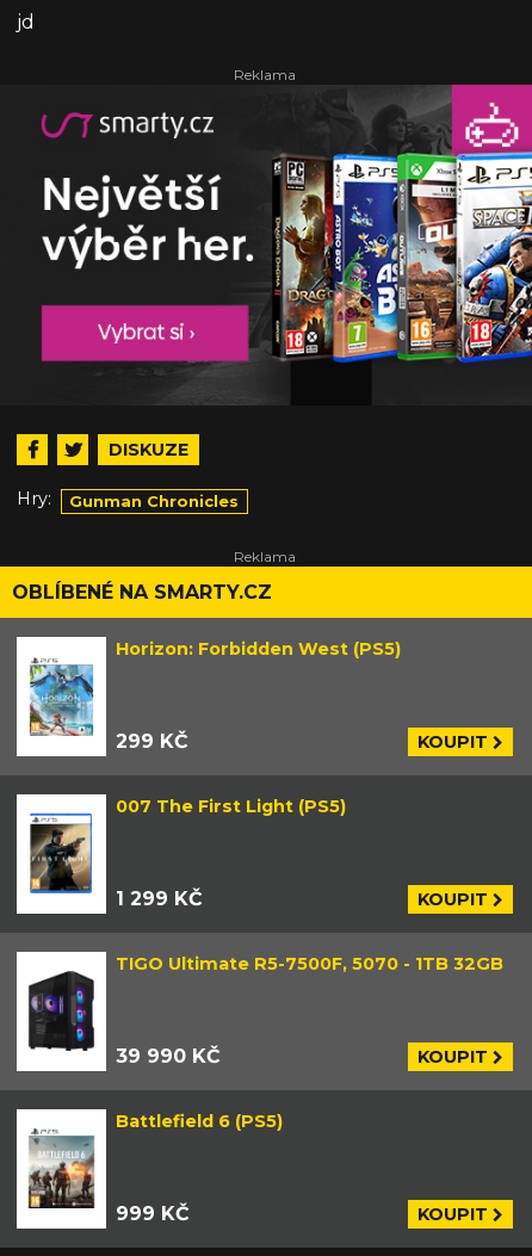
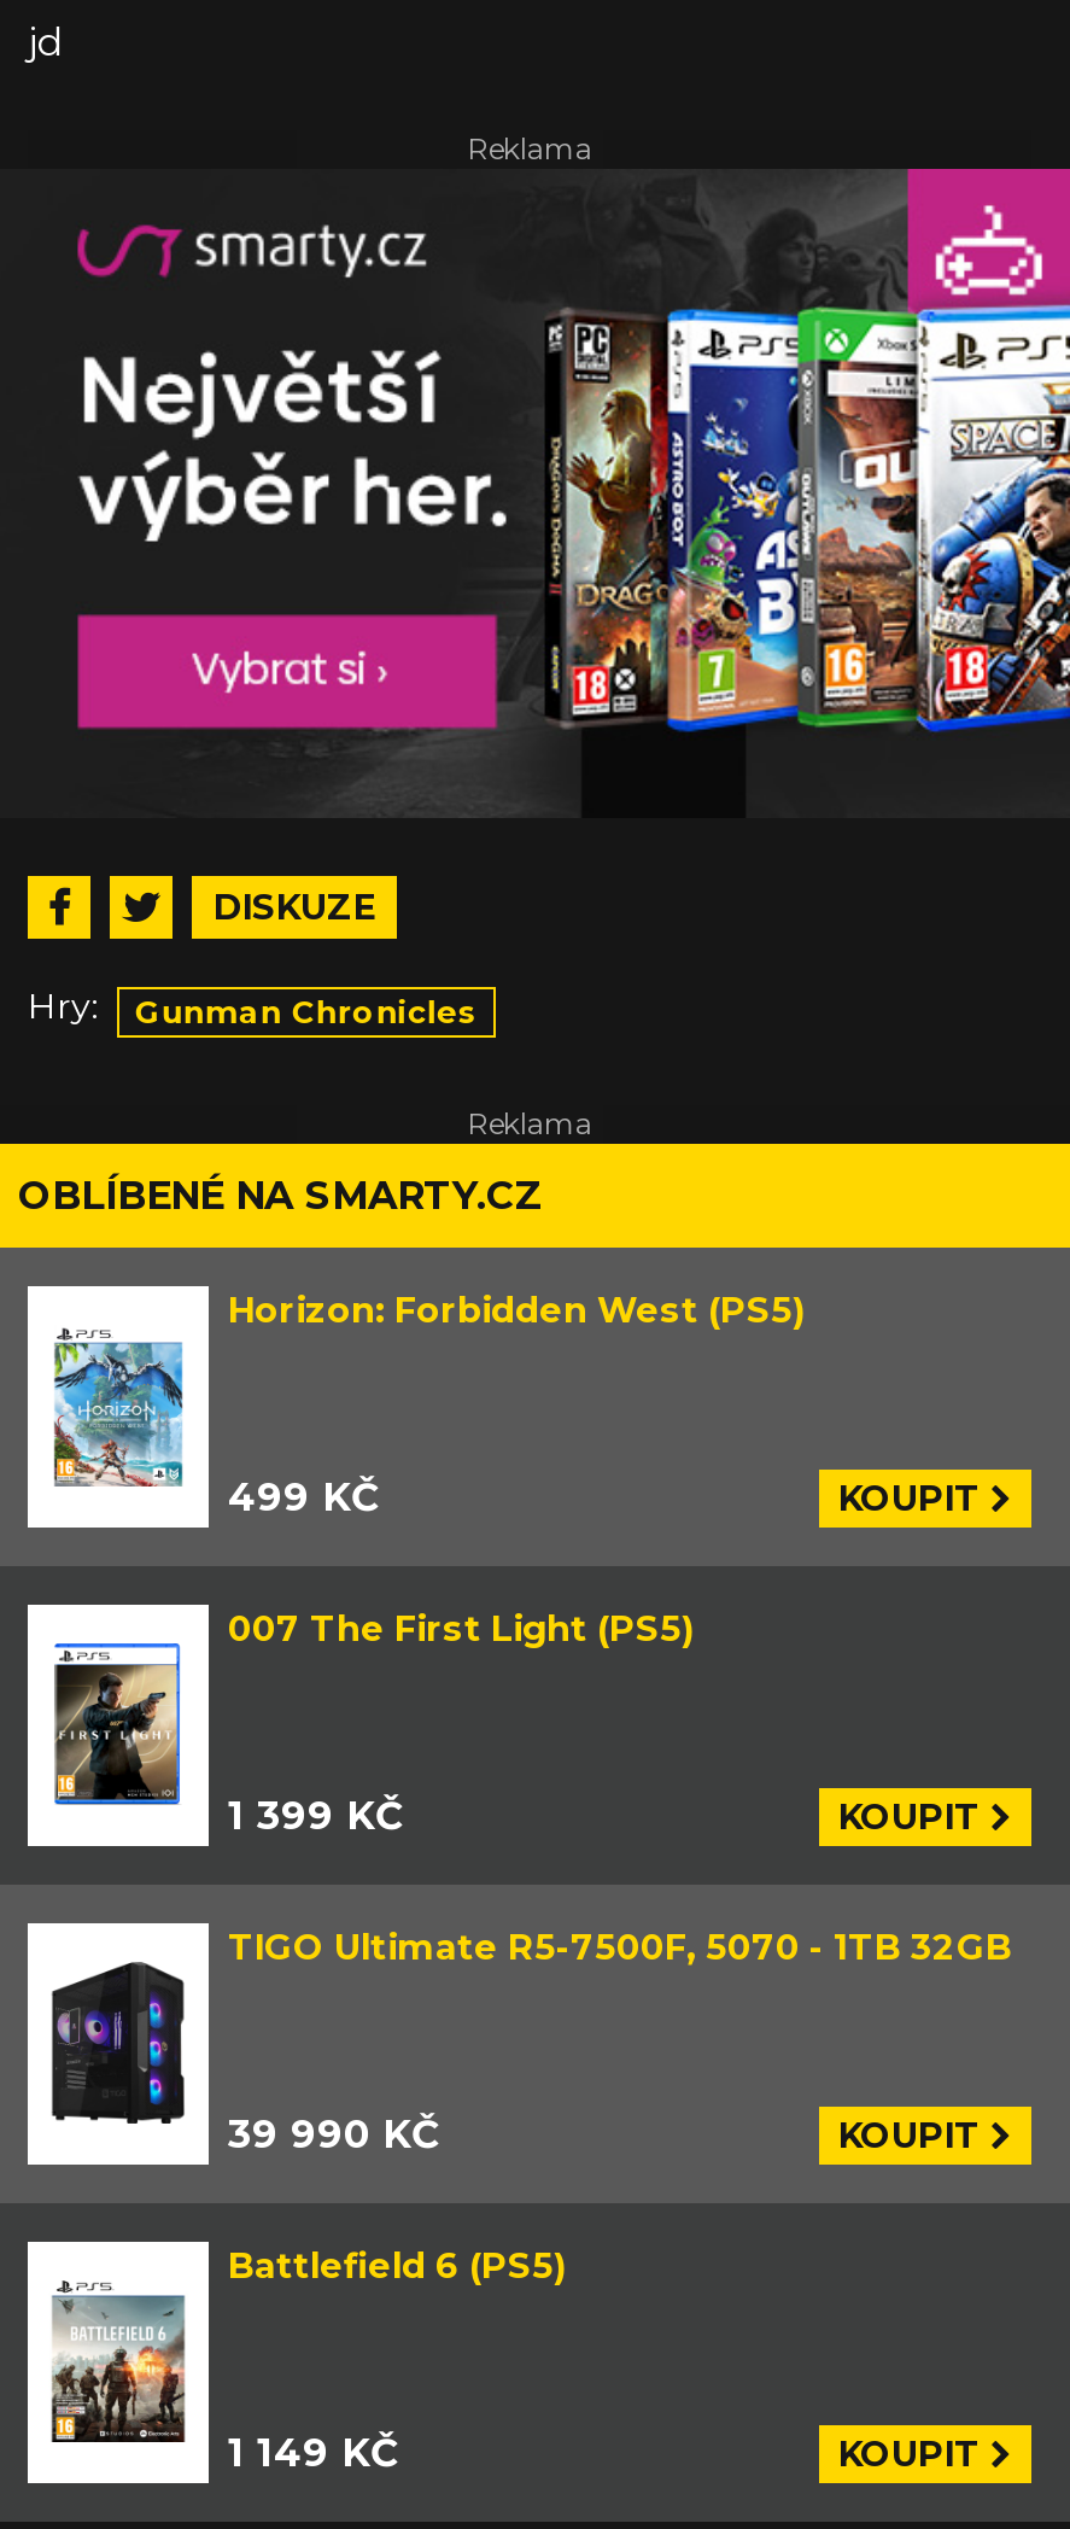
[116,730,188,752] 299 KČ -> [228,1474,380,1520] 499 KČ
[116,887,203,910] 1 299 KČ -> [228,1793,404,1838] 1 399 KČ
[116,1202,190,1225] 999 KČ -> [228,2430,399,2475] 1 149 KČ

